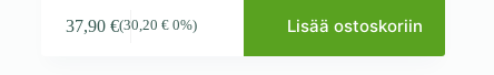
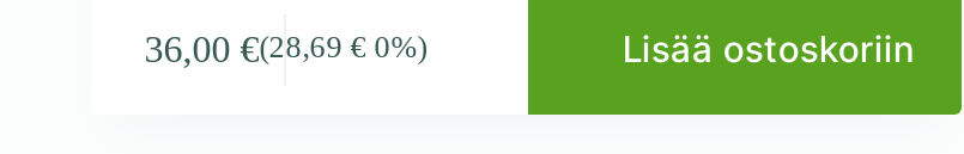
[65,16,197,35] 37,90 €(30,20 €0%) -> [144,28,427,69] 36,00 €(28,69 €0%)

